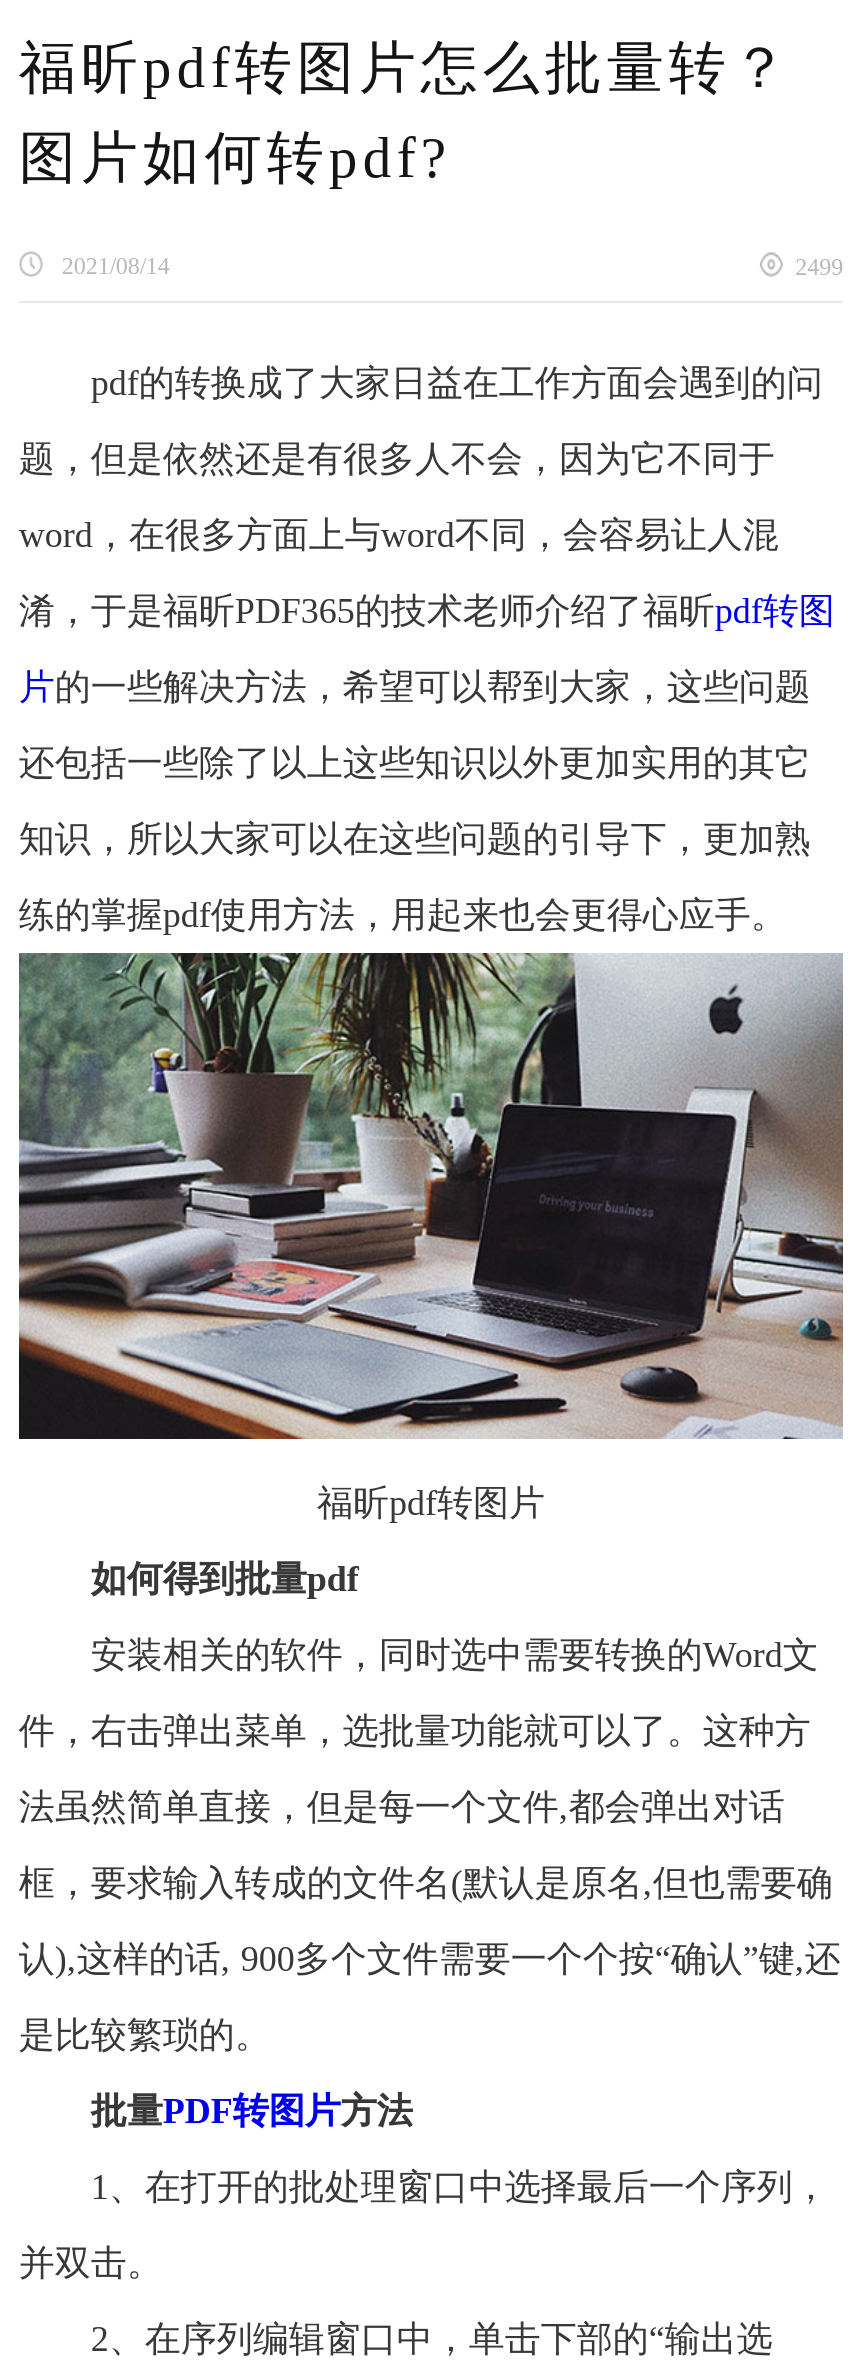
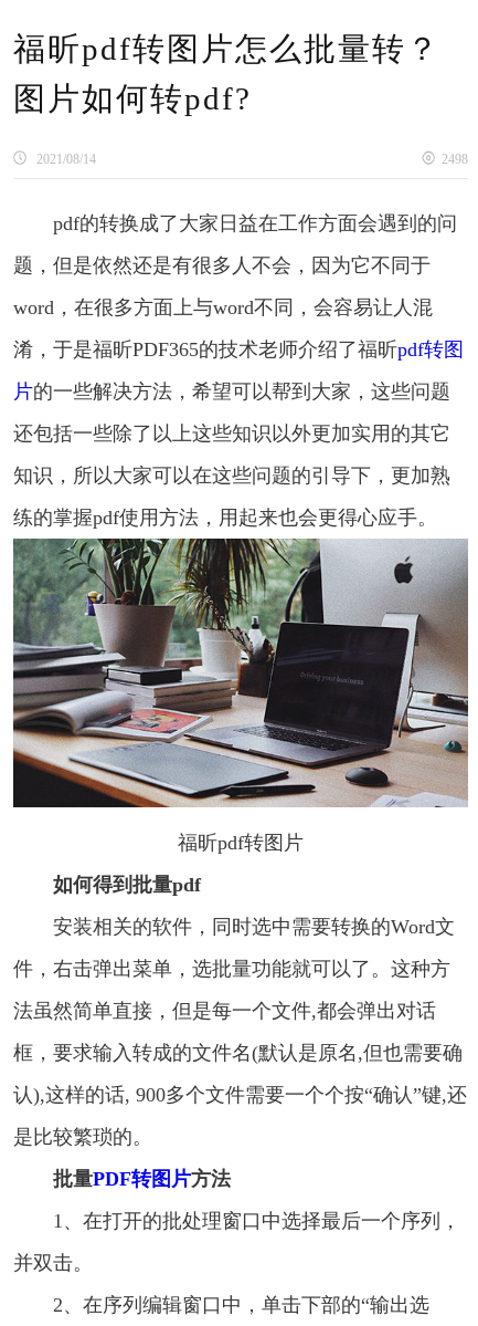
[795,252,843,280] 2499 -> [442,151,468,167] 2498

